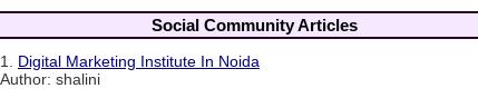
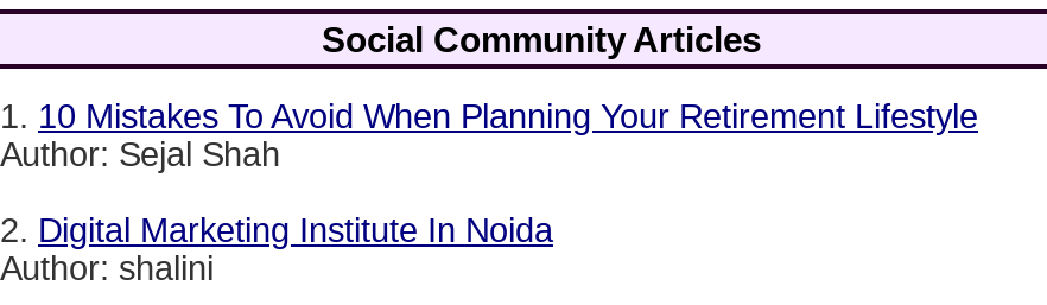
[0,53,260,70] 1. Digital Marketing Institute In Noida -> [0,98,978,250] 1. 10 Mistakes To Avoid When Planning Your Retirement Lifestyle | Author: Sejal Shah | 2. Digital Marketing Institute In Noida

